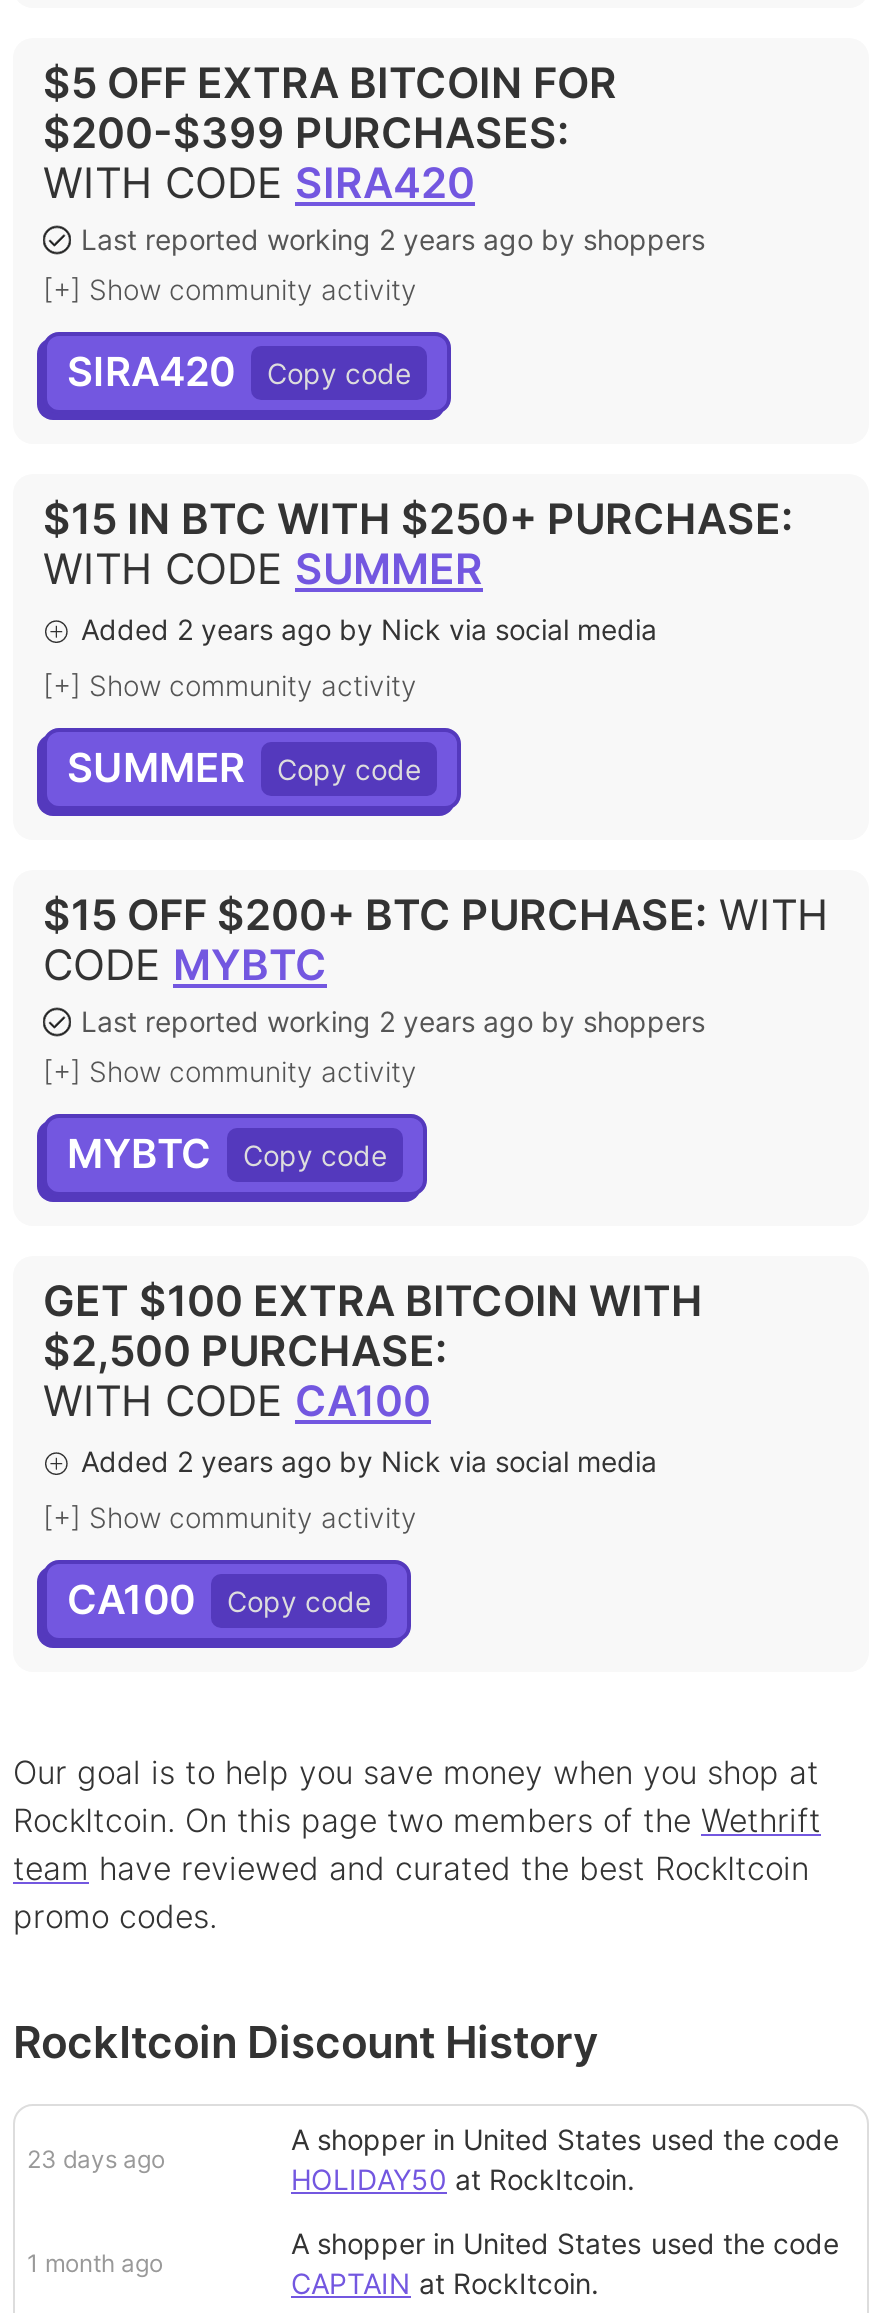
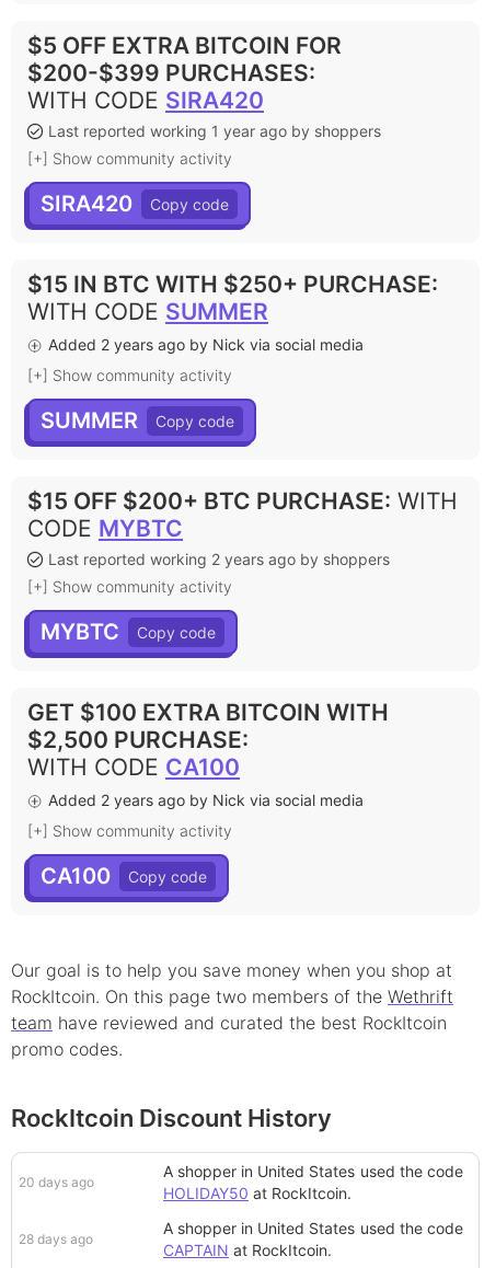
[81,222,705,256] Last reported working 2 years ago by shoppers -> [48,122,381,140] Last reported working 1 year ago by shoppers
[27,2144,165,2174] 23 days ago -> [19,1174,94,1190] 20 days ago
[27,2248,163,2278] 1 month ago -> [19,1231,93,1247] 28 days ago

